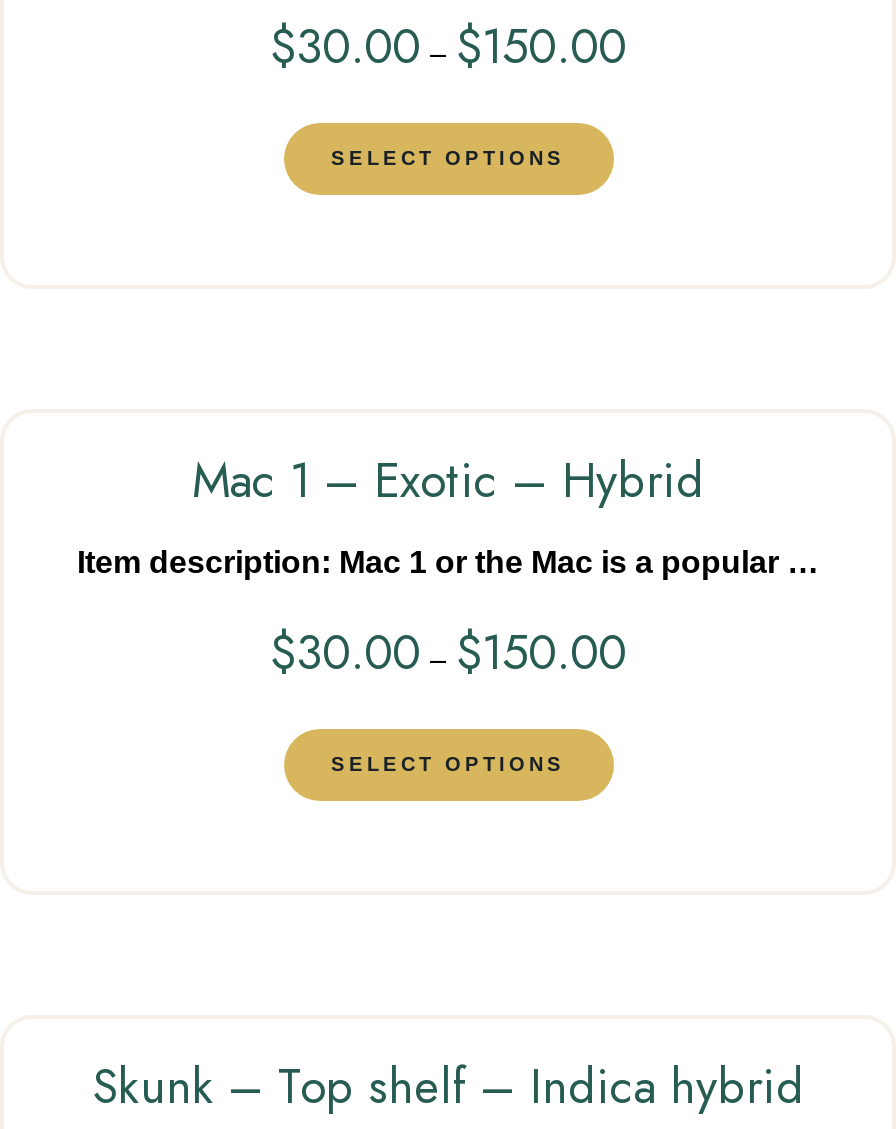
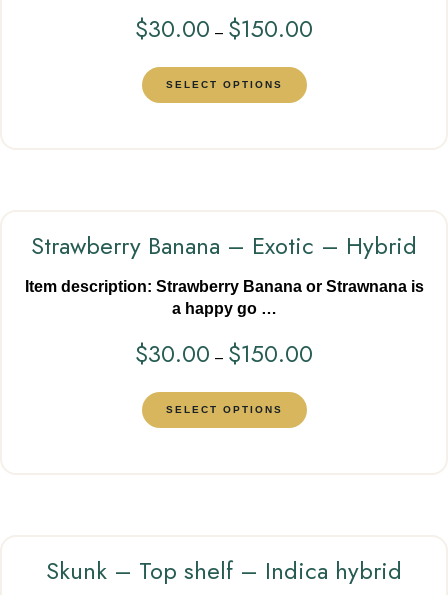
[77,444,819,578] Mac 1 – Exotic – Hybrid | Item description: Mac 1 or the Mac is a popular … -> [24,228,423,317] Strawberry Banana – Exotic – Hybrid | Item description: Strawberry Banana or Strawnana is | a happy go …

